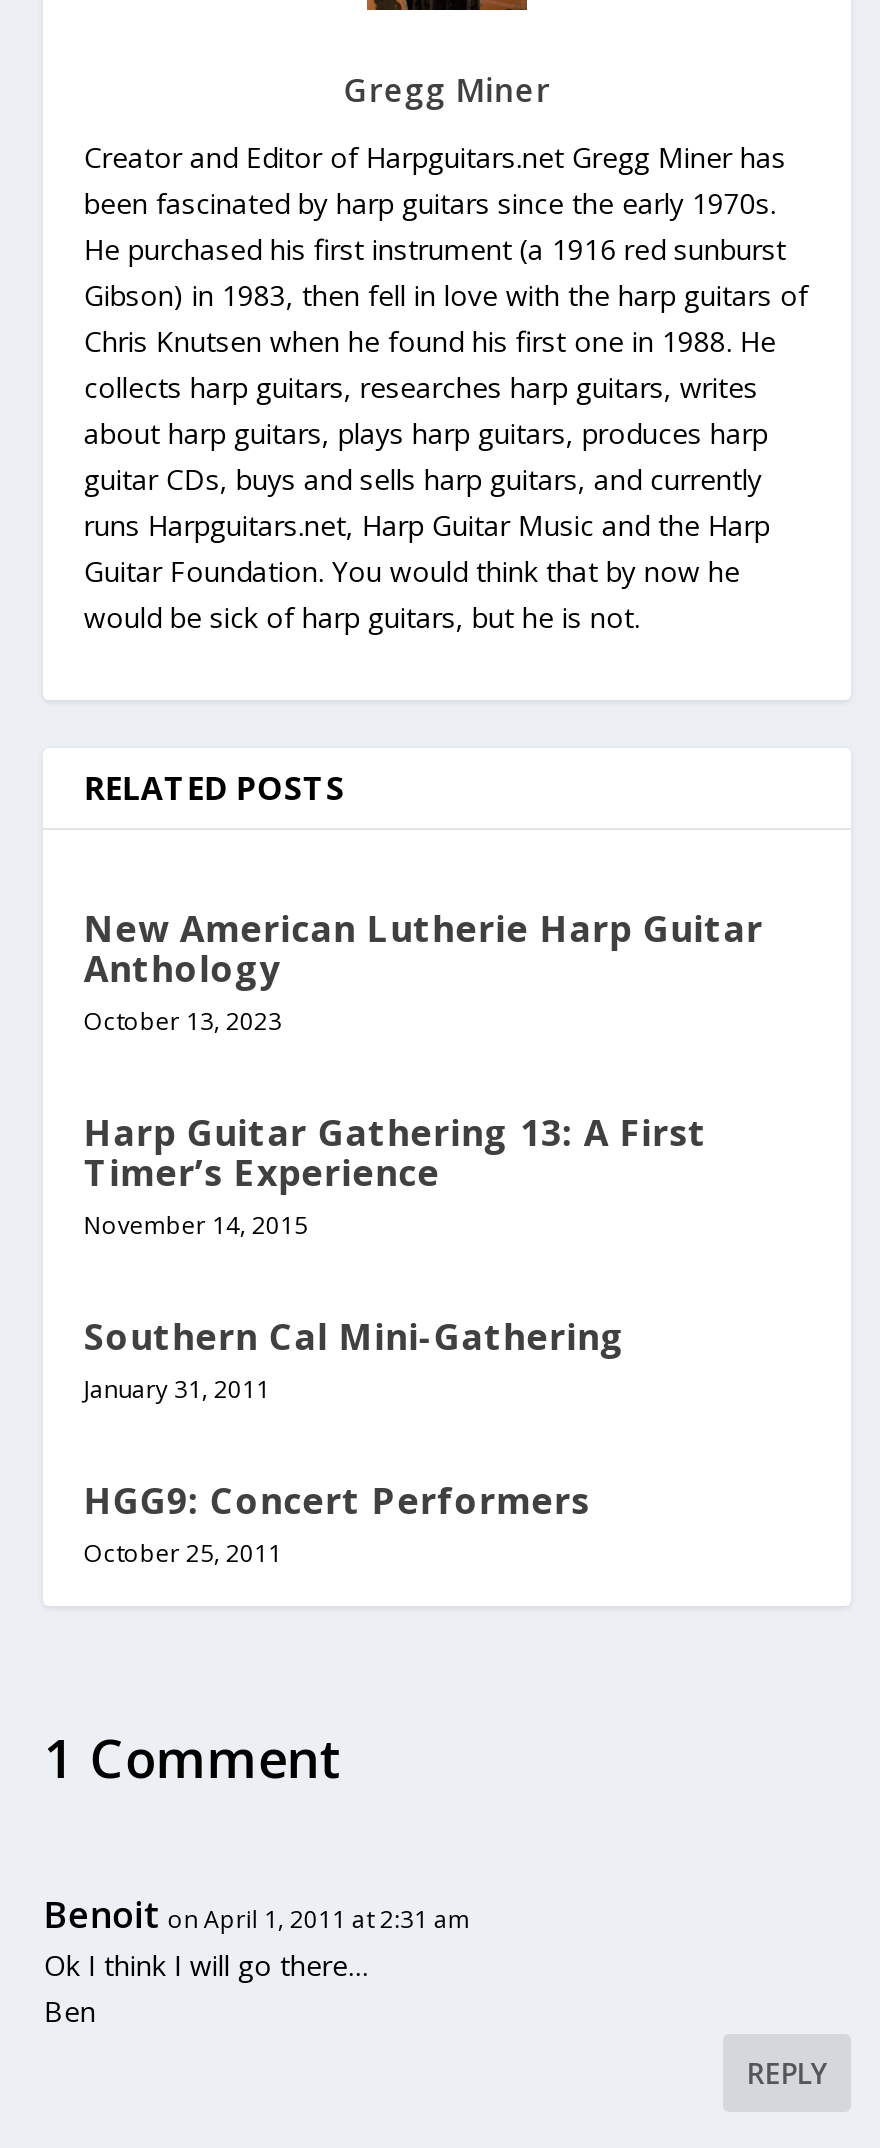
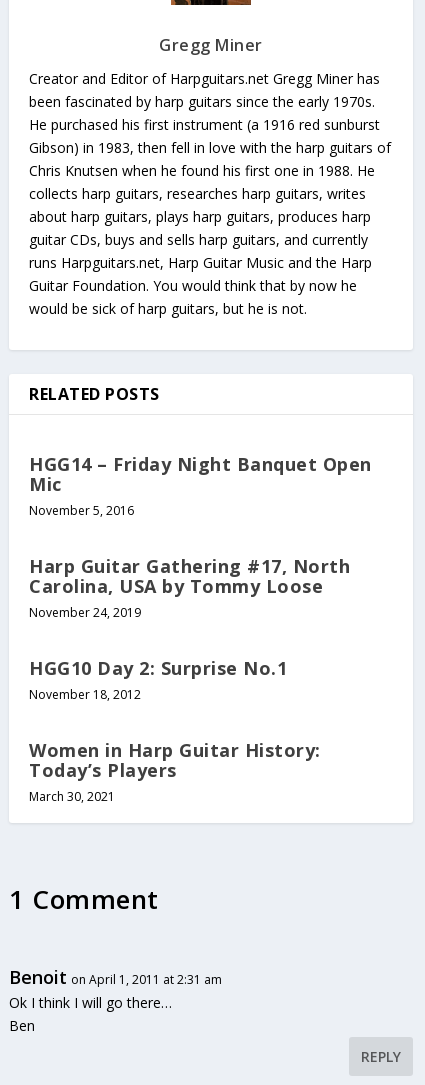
[84,904,763,1038] New American Lutherie Harp Guitar | Anthology | October 13, 2023 -> [29,452,372,519] HGG14 – Friday Night Banquet Open | Mic | November 5, 2016
[84,1108,707,1242] Harp Guitar Gathering 13: A First | Timer’s Experience | November 14, 2015 -> [29,554,350,621] Harp Guitar Gathering #17, North | Carolina, USA by Tommy Loose | November 24, 2019
[84,1312,625,1406] Southern Cal Mini-Gathering | January 31, 2011 -> [29,656,287,703] HGG10 Day 2: Surprise No.1 | November 18, 2012
[84,1476,590,1570] HGG9: Concert Performers | October 25, 2011 -> [29,738,321,805] Women in Harp Guitar History: | Today’s Players | March 30, 2021

